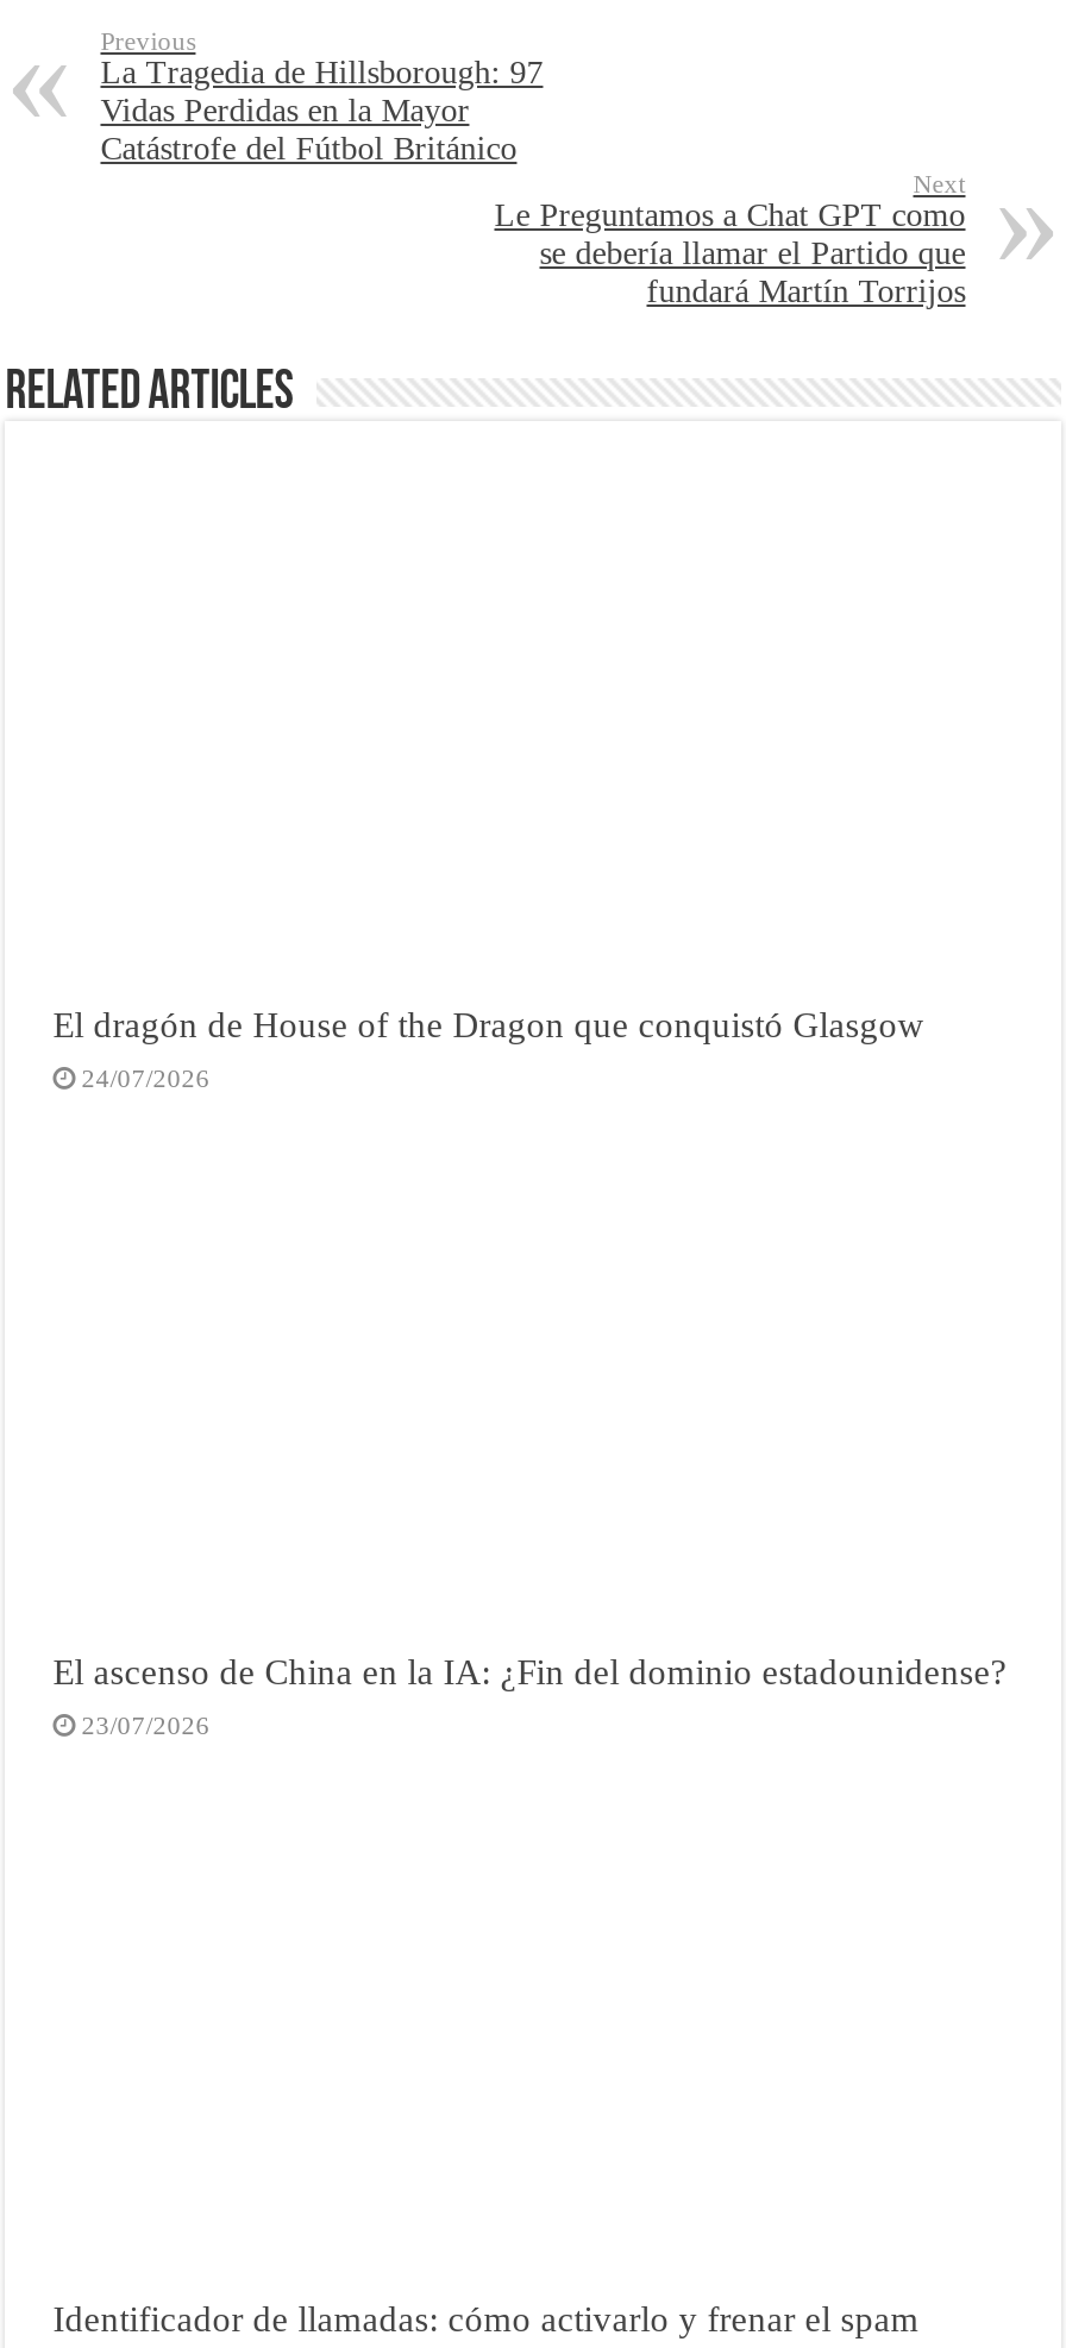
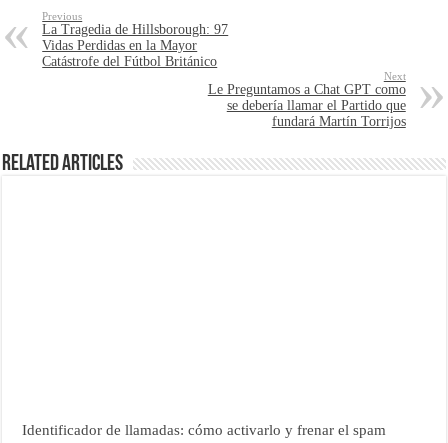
[53,1004,924,1092] El dragón de House of the Dragon que conquistó Glasgow | 24/07/2026 -> none
[53,1650,1007,1739] El ascenso de China en la IA: ¿Fin del dominio estadounidense? | 23/07/2026 -> none

